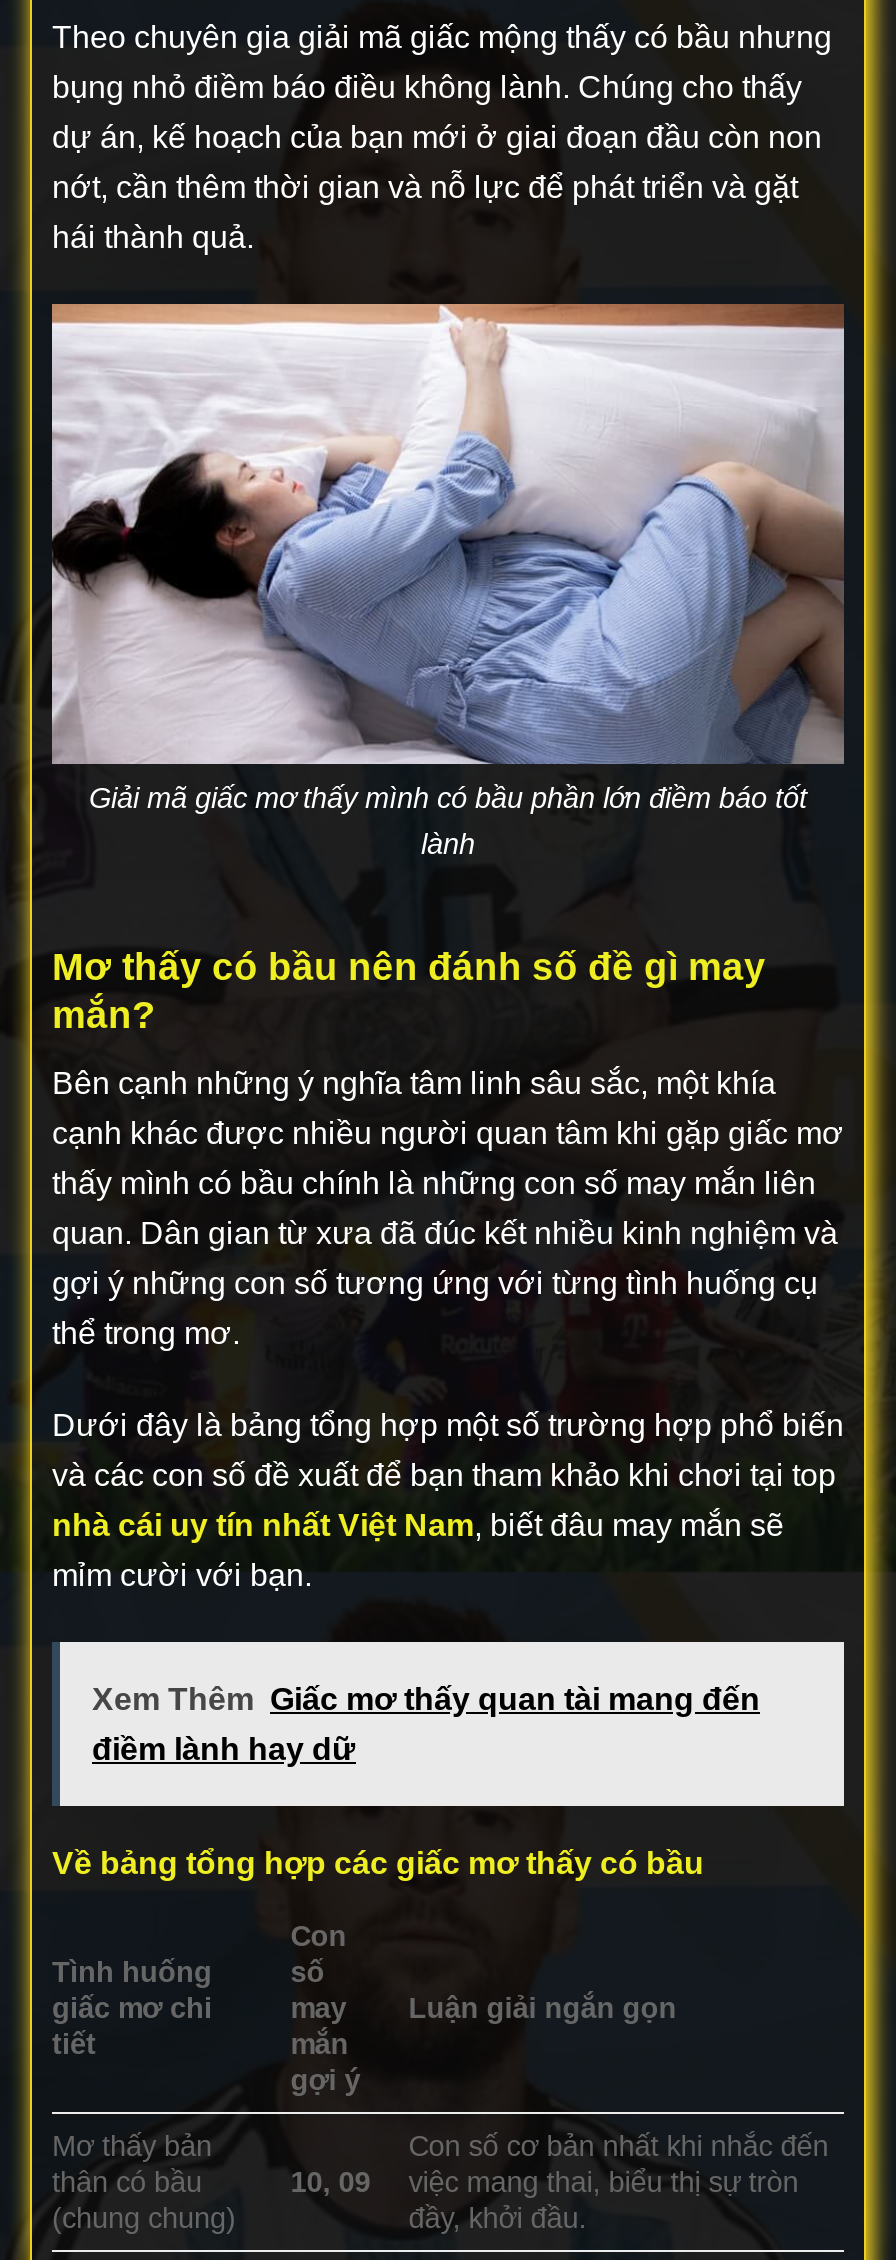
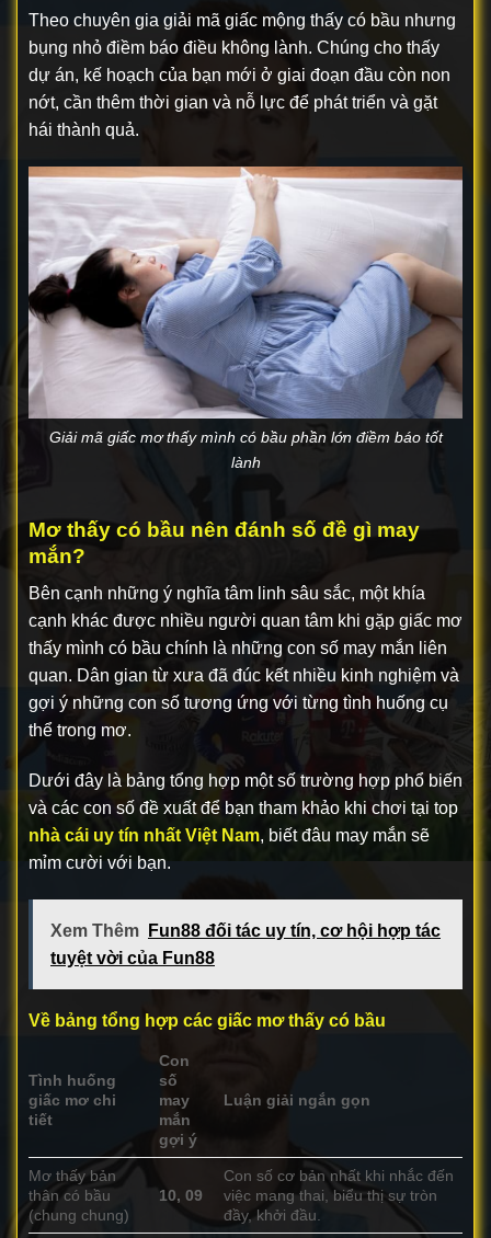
[92,1682,760,1716] Xem Thêm Giấc mơ thấy quan tài mang đến -> [50,921,441,940] Xem Thêm Fun88 đối tác uy tín, cơ hội hợp tác
[92,1732,356,1766] điềm lành hay dữ -> [50,949,215,967] tuyệt vời của Fun88

